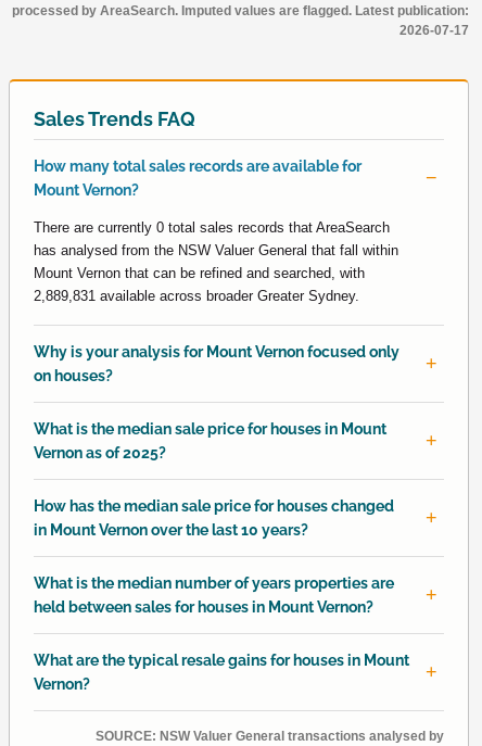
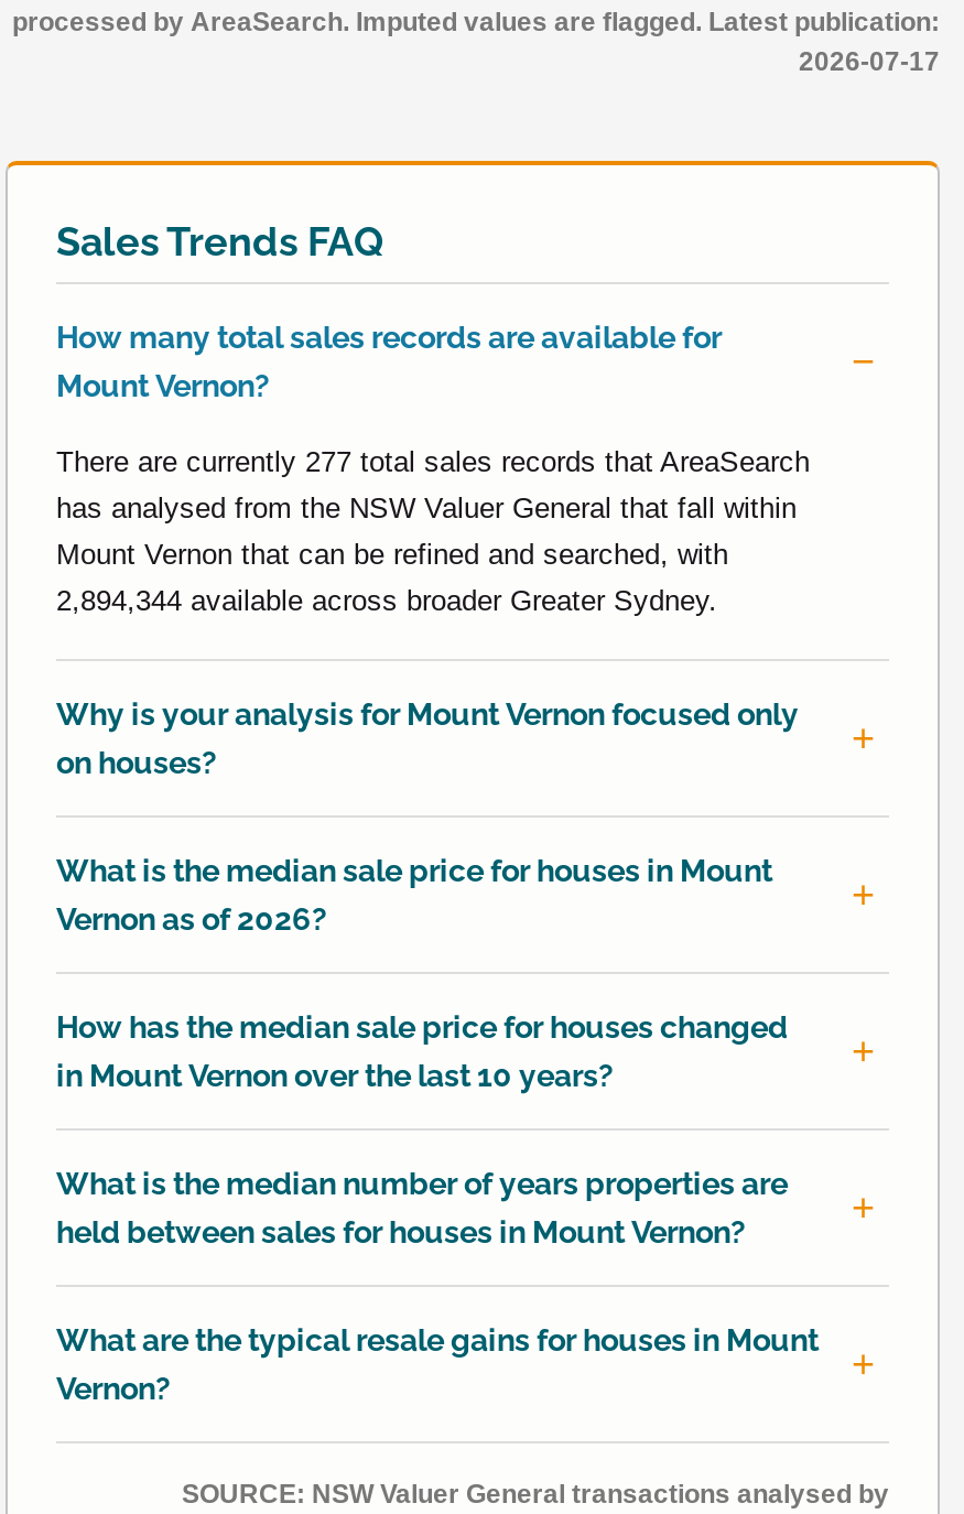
[34,219,390,235] There are currently 0 total sales records that AreaSearch -> [56,444,810,477] There are currently 277 total sales records that AreaSearch
[34,287,359,304] 2,889,831 available across broader Greater Sydney. -> [56,583,717,616] 2,894,344 available across broader Greater Sydney.
[34,444,166,461] Vernon as of 2025? -> [56,900,327,936] Vernon as of 2026?

